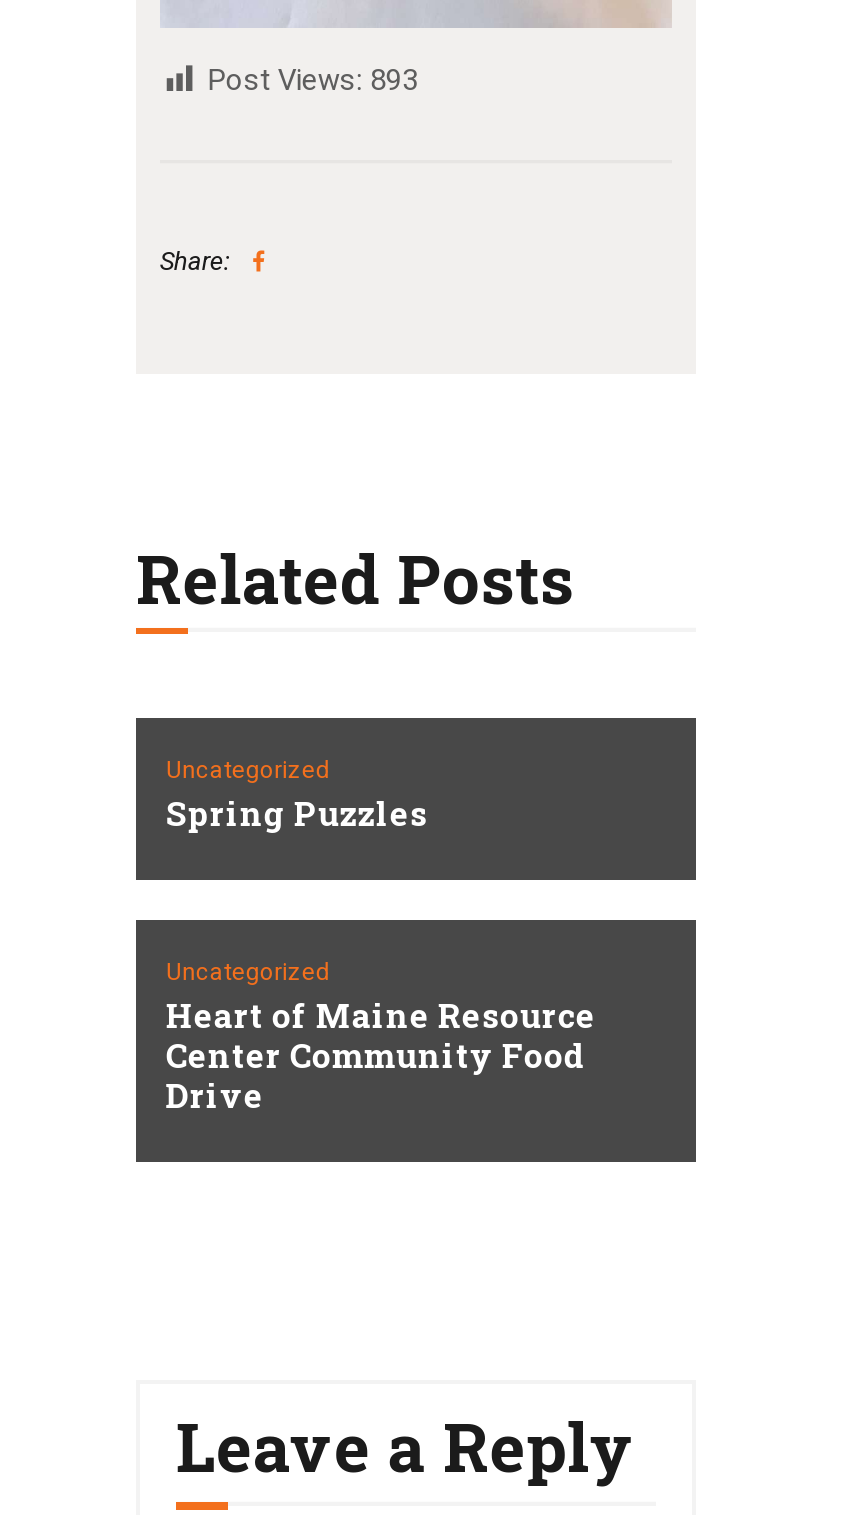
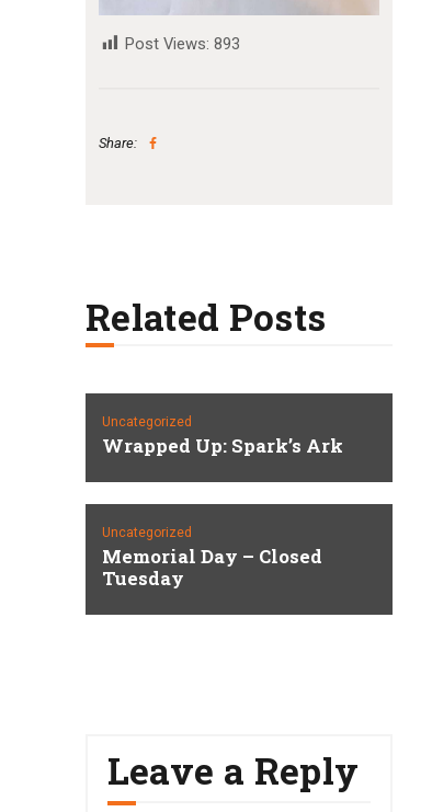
[166,790,428,836] Spring Puzzles -> [102,433,343,458] Wrapped Up: Spark’s Ark
[166,992,596,1118] Heart of Maine Resource | Center Community Food | Drive -> [102,543,322,591] Memorial Day – Closed | Tuesday

